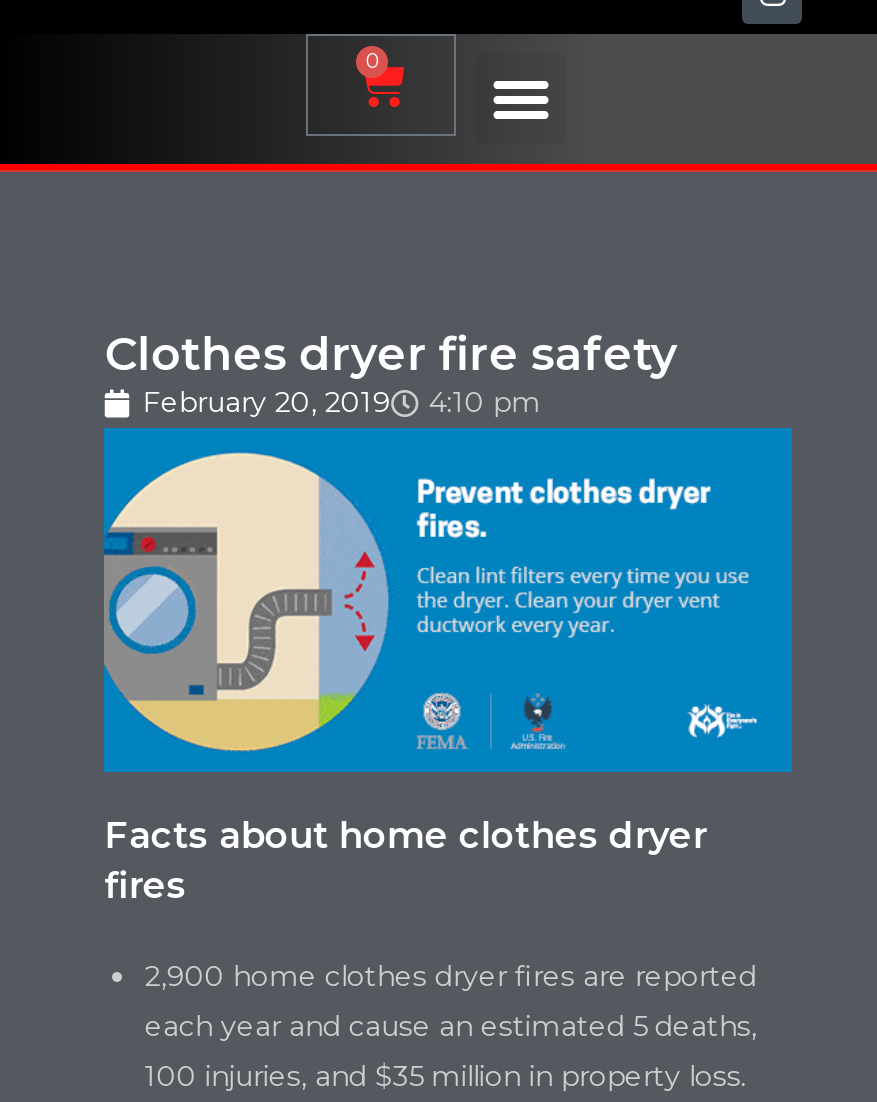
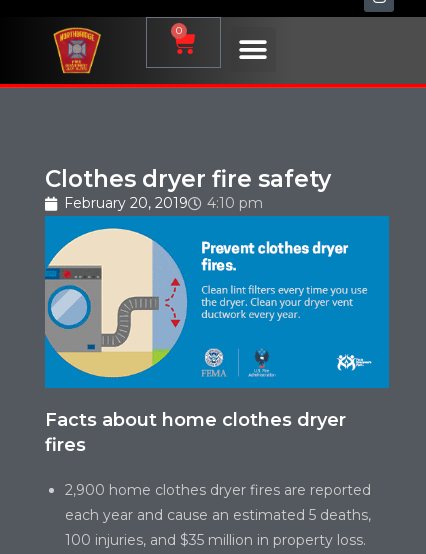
none -> [53,27,102,74] [image]

